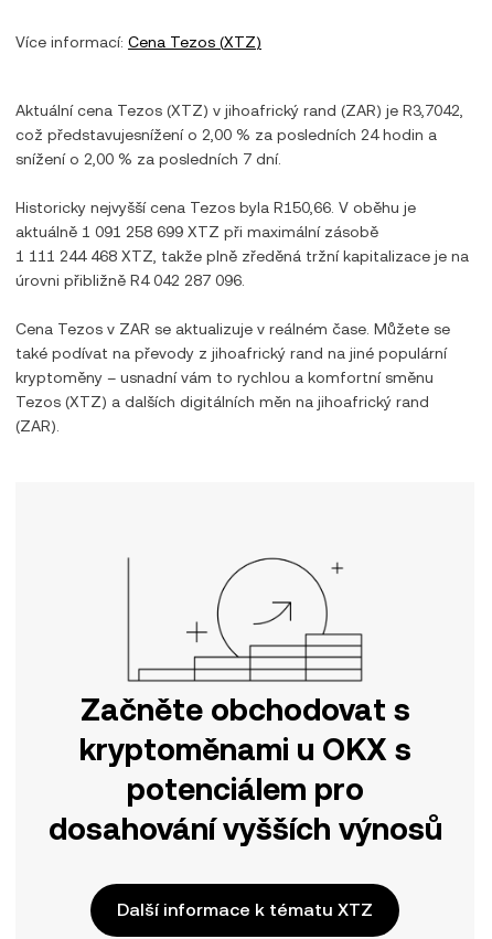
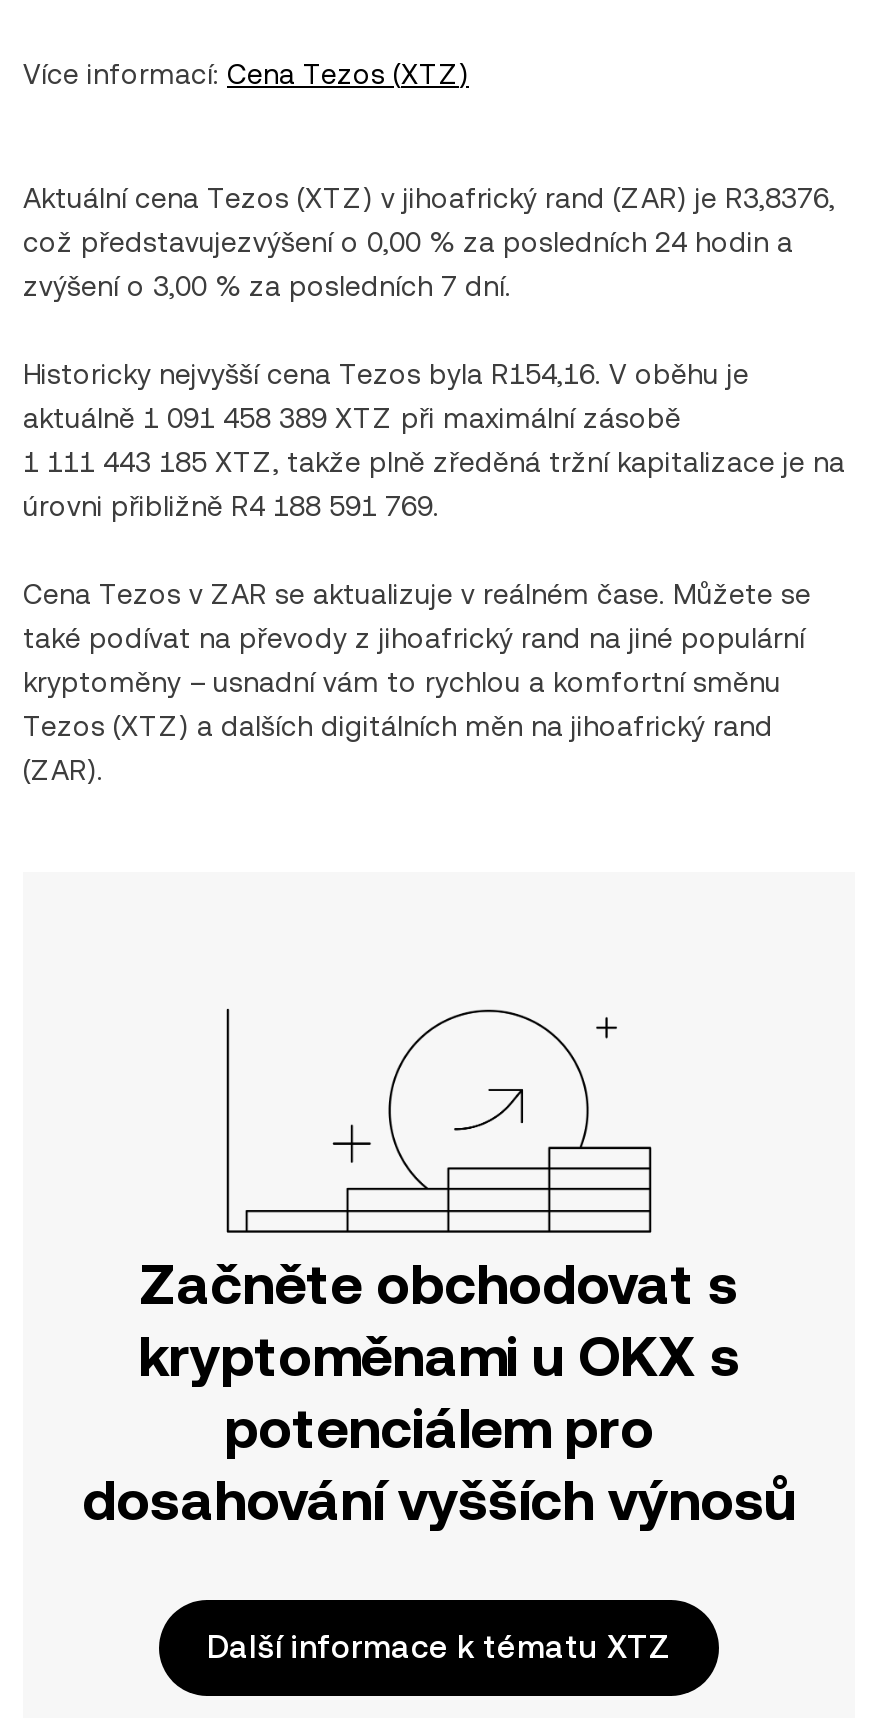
[15,102,463,119] Aktuální cena Tezos (XTZ) v jihoafrický rand (ZAR) je R3,7042, -> [23,182,835,214] Aktuální cena Tezos (XTZ) v jihoafrický rand (ZAR) je R3,8376,
[15,126,437,143] což představujesnížení o 2,00 % za posledních 24 hodin a -> [23,226,793,258] což představujezvýšení o 0,00 % za posledních 24 hodin a
[15,150,281,168] snížení o 2,00 % za posledních 7 dní. -> [23,270,511,302] zvýšení o 3,00 % za posledních 7 dní.
[15,199,416,216] Historicky nejvyšší cena Tezos byla R150,66. V oběhu je -> [23,358,749,390] Historicky nejvyšší cena Tezos byla R154,16. V oběhu je
[15,223,378,241] aktuálně 1 091 258 699 XTZ při maximální zásobě -> [23,402,681,434] aktuálně 1 091 458 389 XTZ při maximální zásobě
[15,247,469,265] 1 111 244 468 XTZ, takže plně zředěná tržní kapitalizace je na -> [23,446,845,478] 1 111 443 185 XTZ, takže plně zředěná tržní kapitalizace je na
[15,271,245,289] úrovni přibližně R4 042 287 096. -> [23,490,439,522] úrovni přibližně R4 188 591 769.

